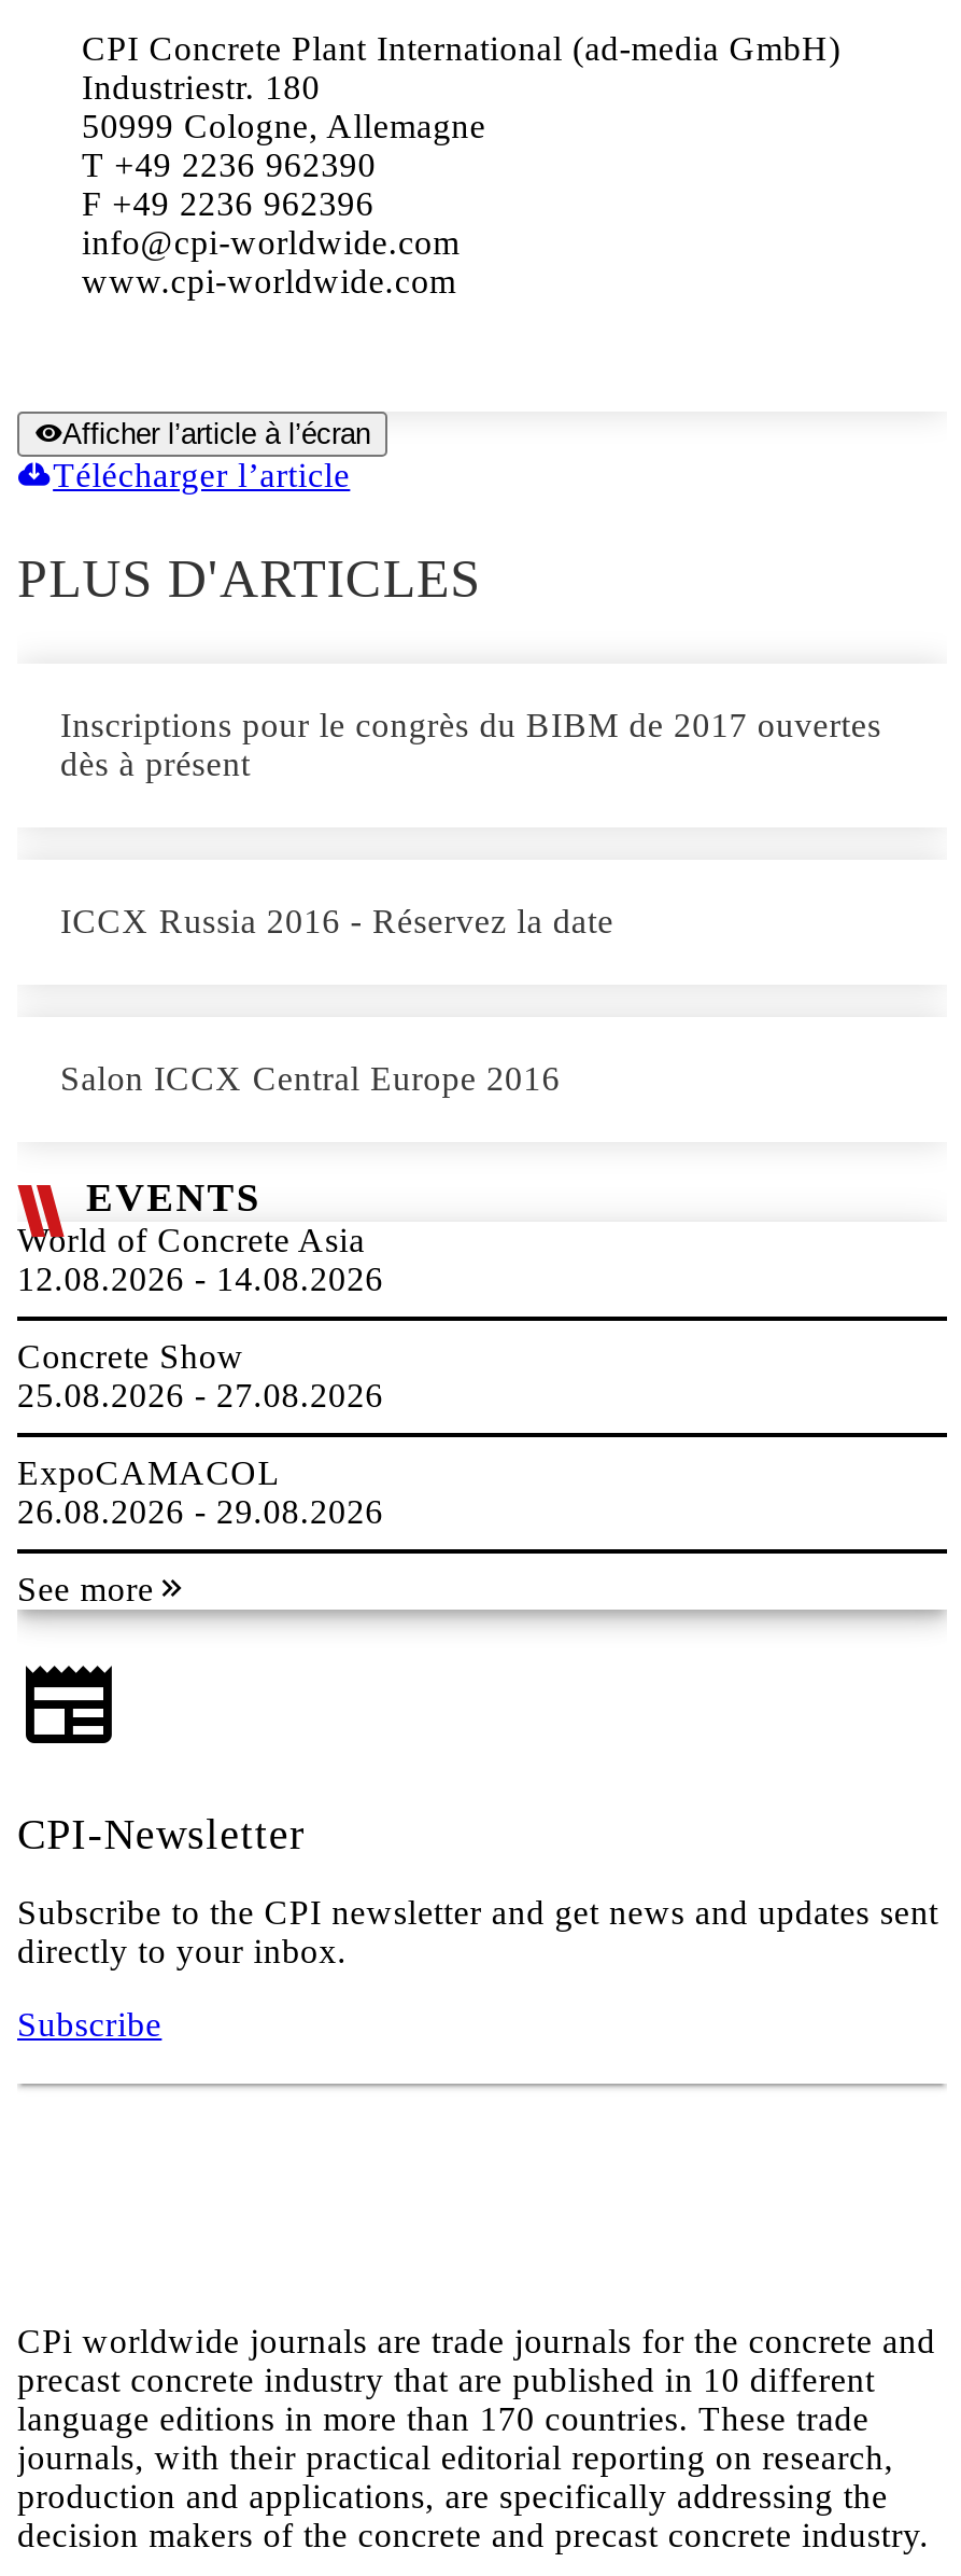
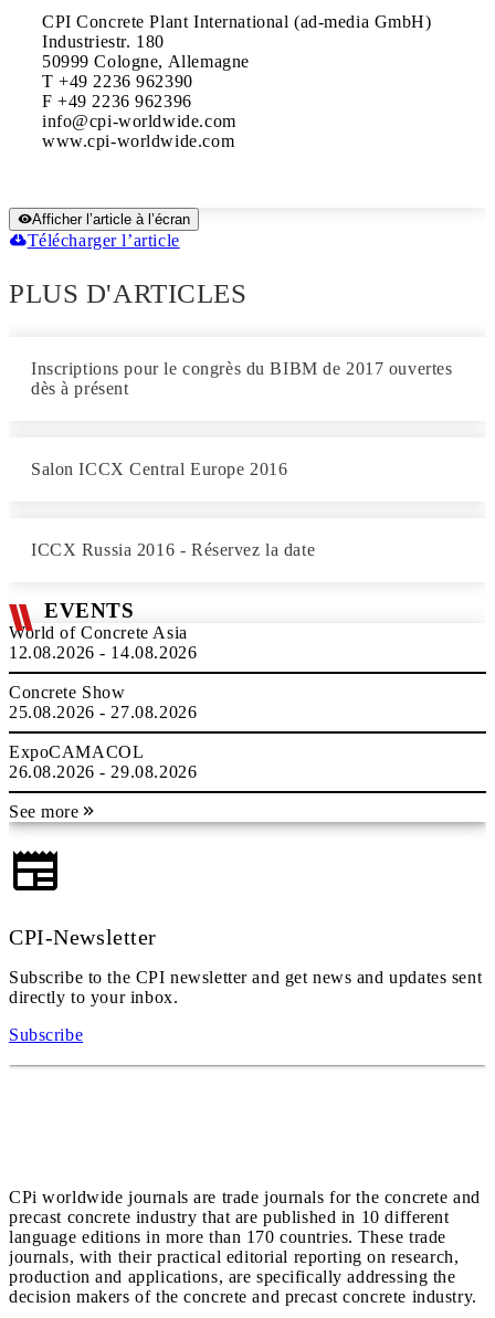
moved [60,903,614,939] -> [31,540,315,559]: ICCX Russia 2016 - Réservez la date
moved [60,1060,560,1097] -> [31,460,288,478]: Salon ICCX Central Europe 2016

